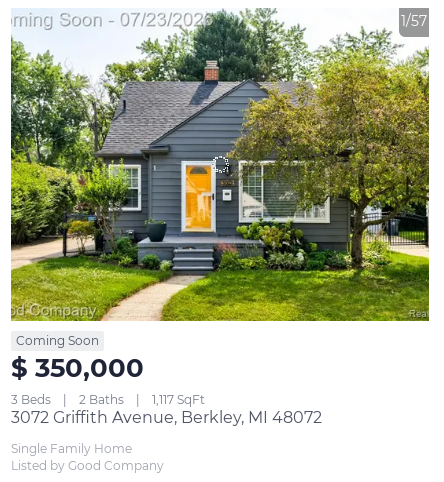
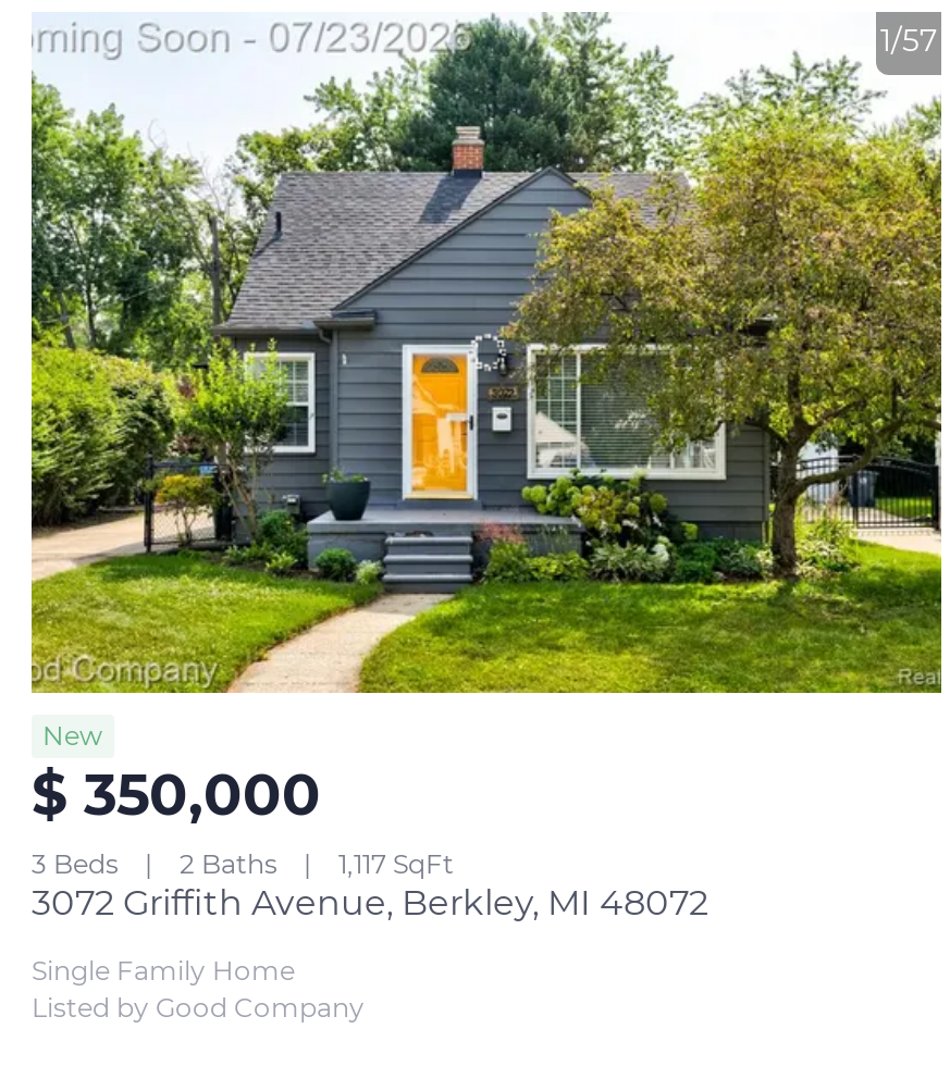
[16,333,99,348] Coming Soon -> [42,719,103,752] New

